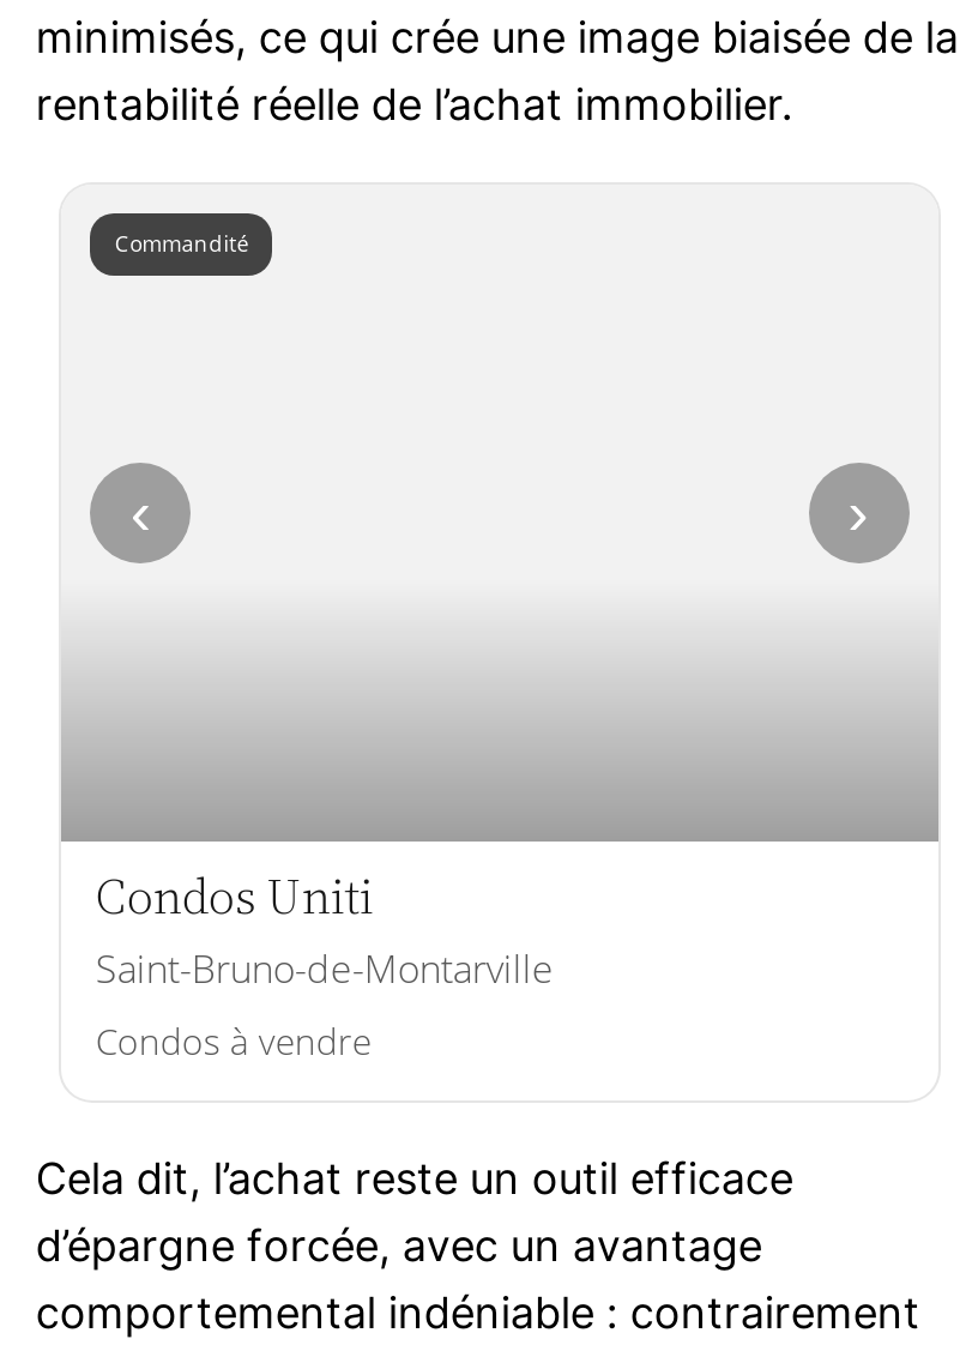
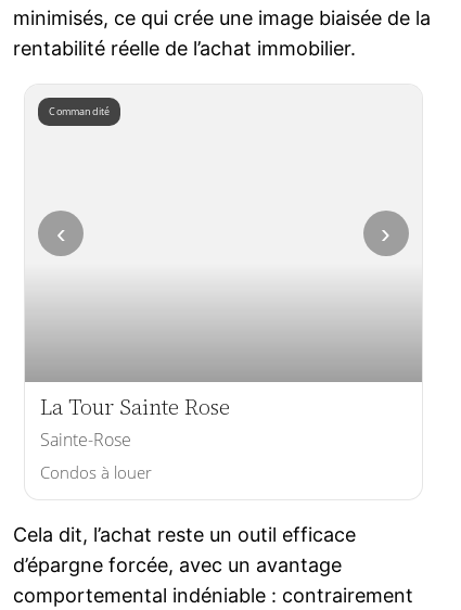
[96,862,553,1064] Condos Uniti | Saint-Bruno-de-Montarville | Condos à vendre -> [41,391,230,483] La Tour Sainte Rose | Sainte-Rose | Condos à louer

